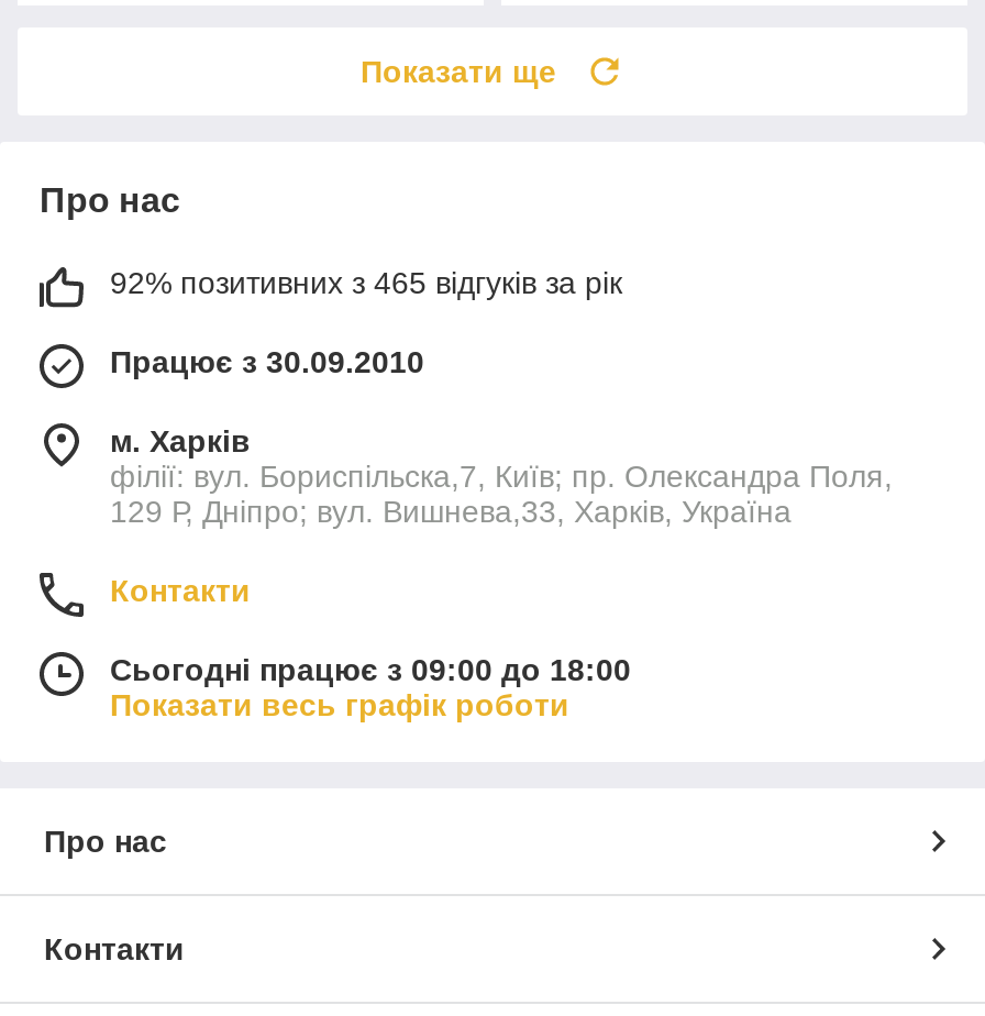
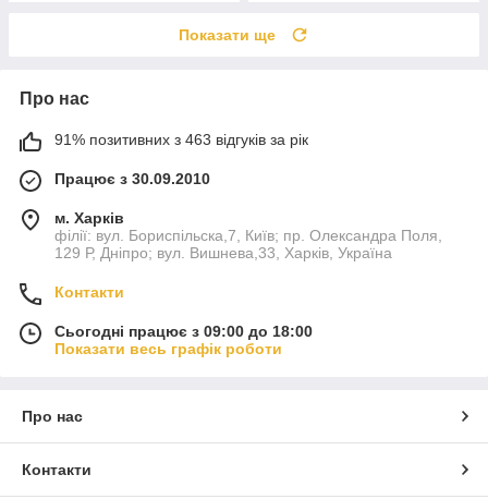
[110,265,622,300] 92% позитивних з 465 відгуків за рік -> [54,131,308,148] 91% позитивних з 463 відгуків за рік

